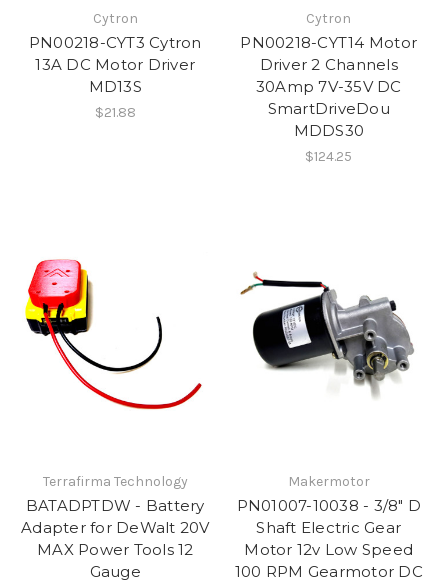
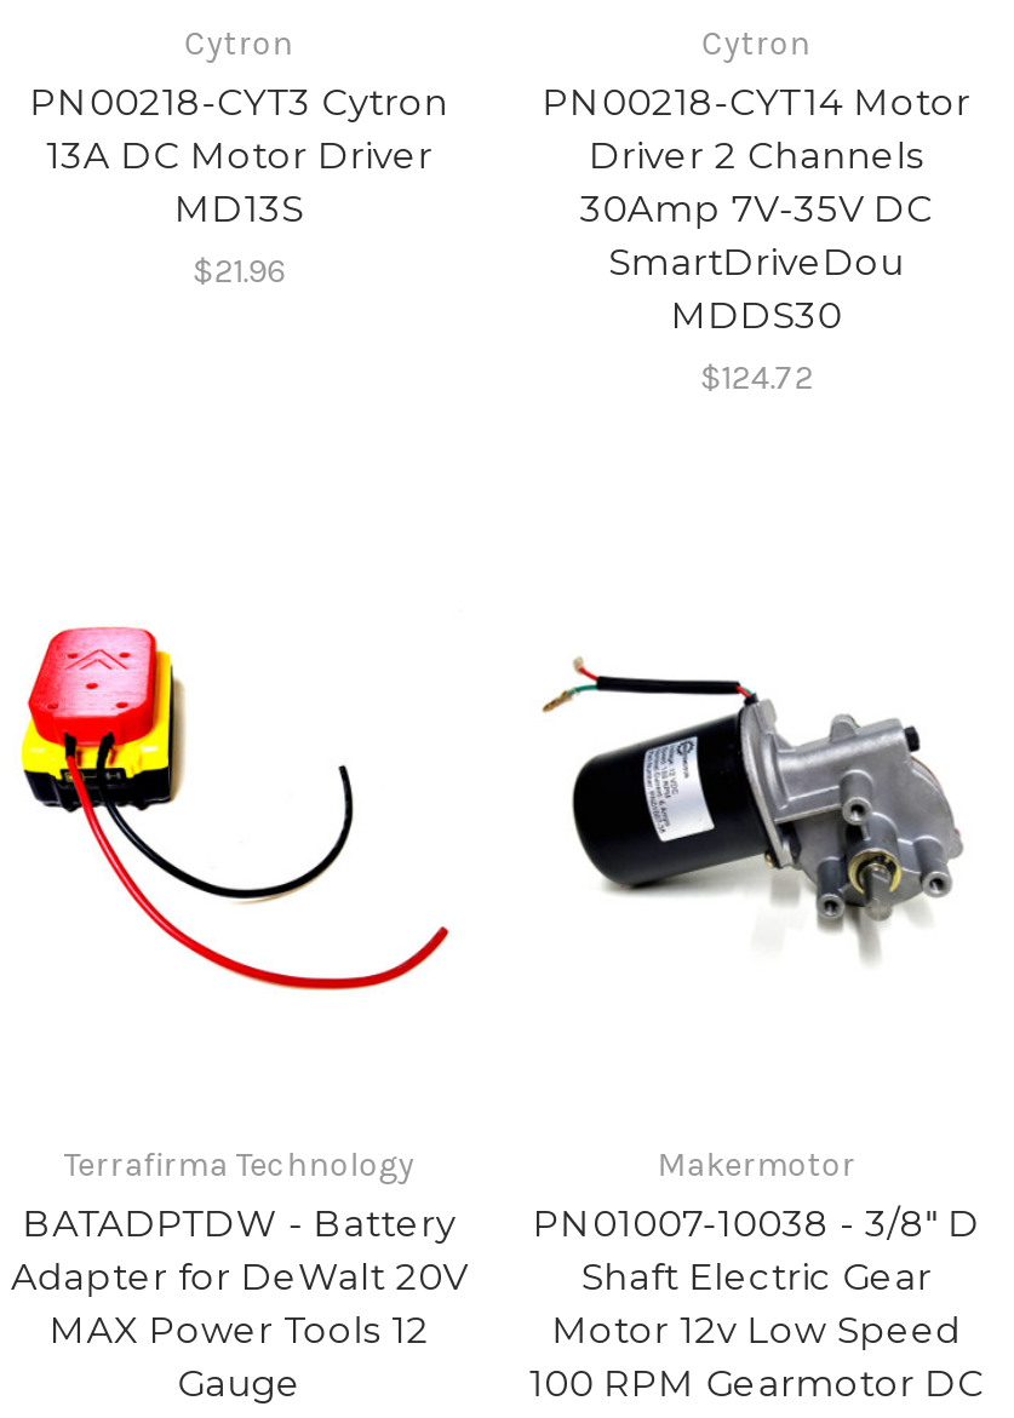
[95,103,136,120] $21.88 -> [192,249,287,291] $21.96
[305,147,352,164] $124.25 -> [700,356,813,397] $124.72

